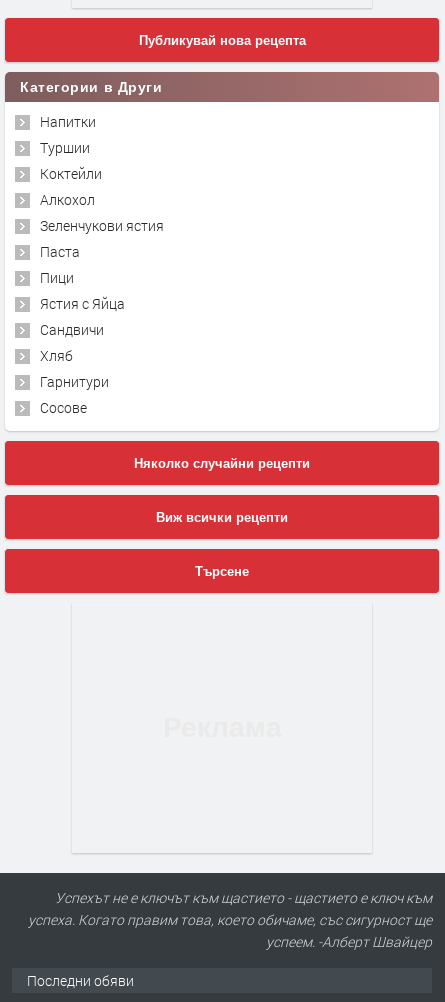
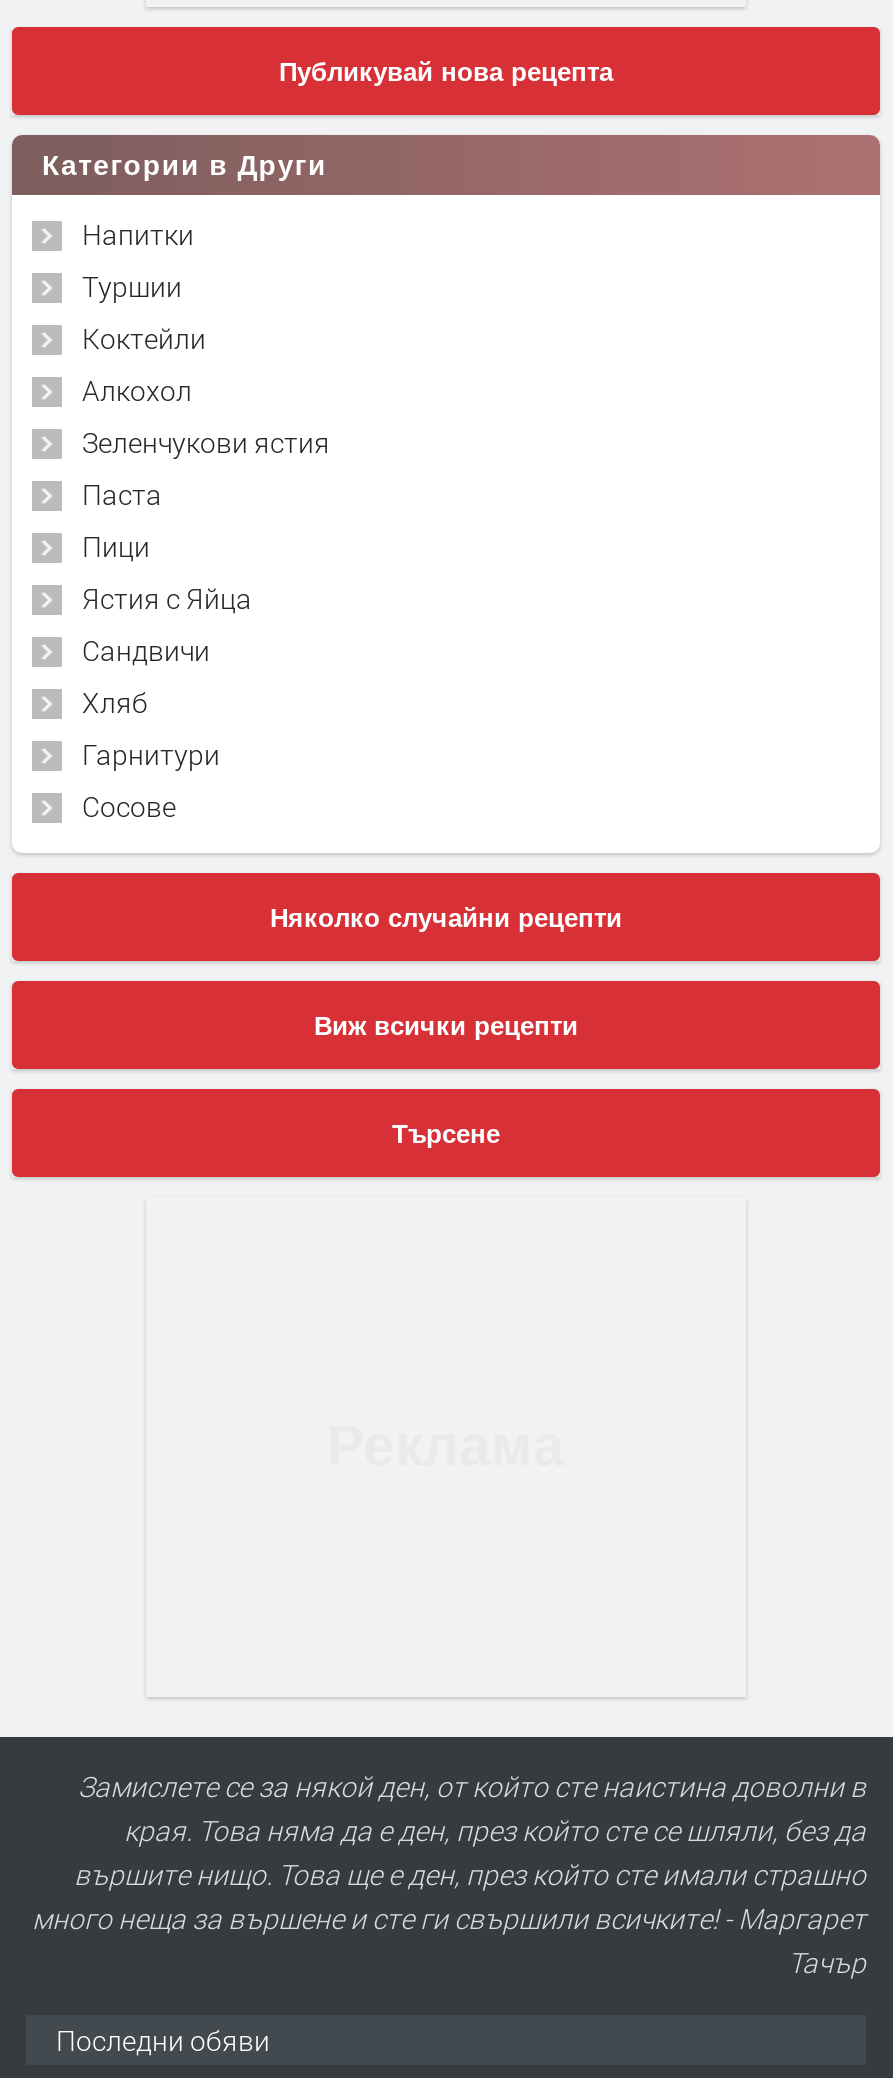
[28,888,432,951] Успехът не е ключът към щастието - щастието е ключ към | успеха. Когато правим това, което обичаме, със сигурност ще | успеем. -Алберт Швайцер -> [32,1768,866,1982] Замислете се за някой ден, от който сте наистина доволни в | края. Това няма да е ден, през който сте се шляли, без да | вършите нищо. Това ще е ден, през който сте имали страшно | много неща за вършене и сте ги свършили всичките! - Маргарет | Тачър

